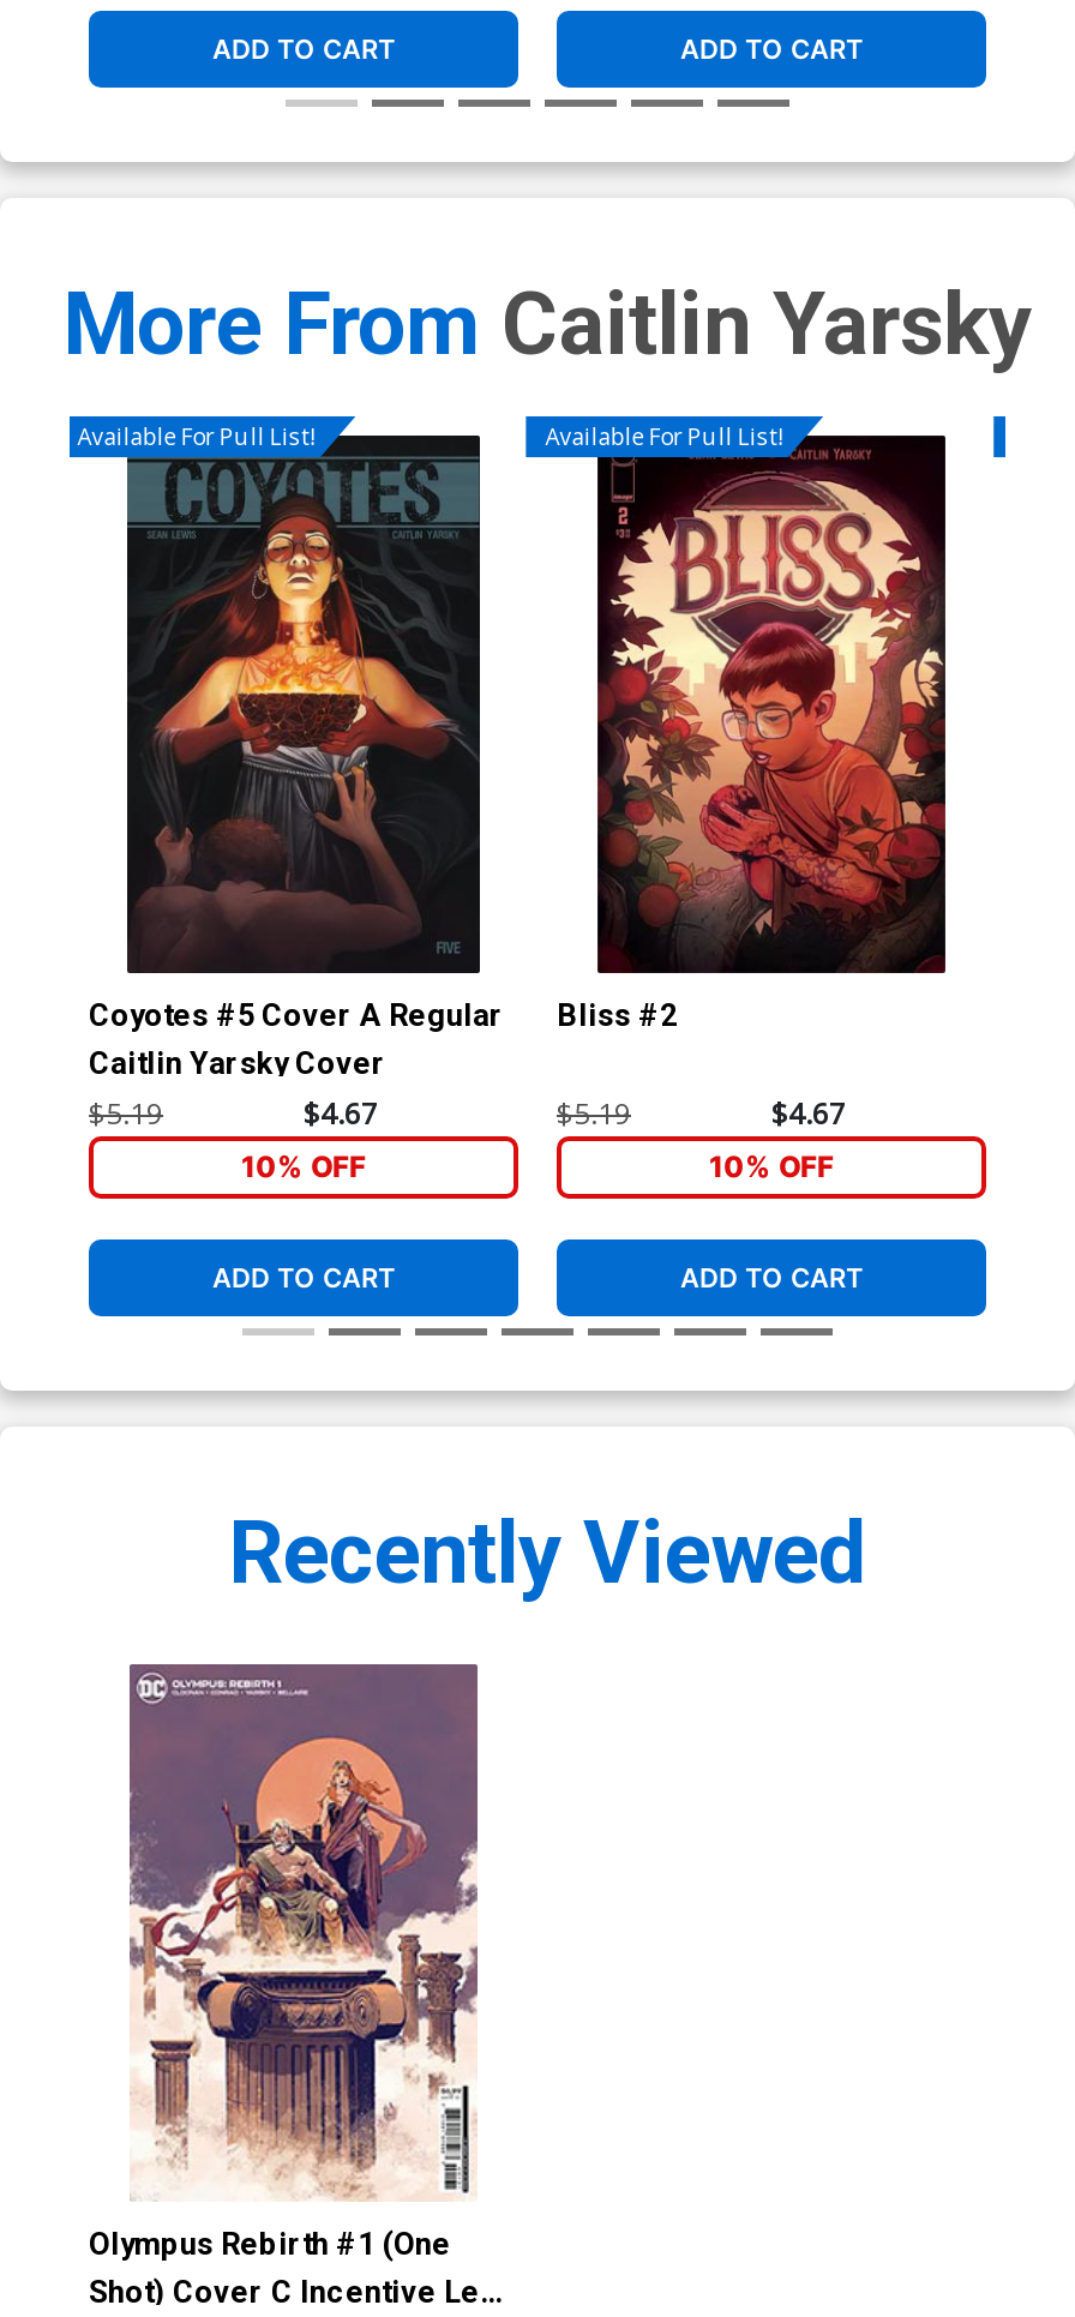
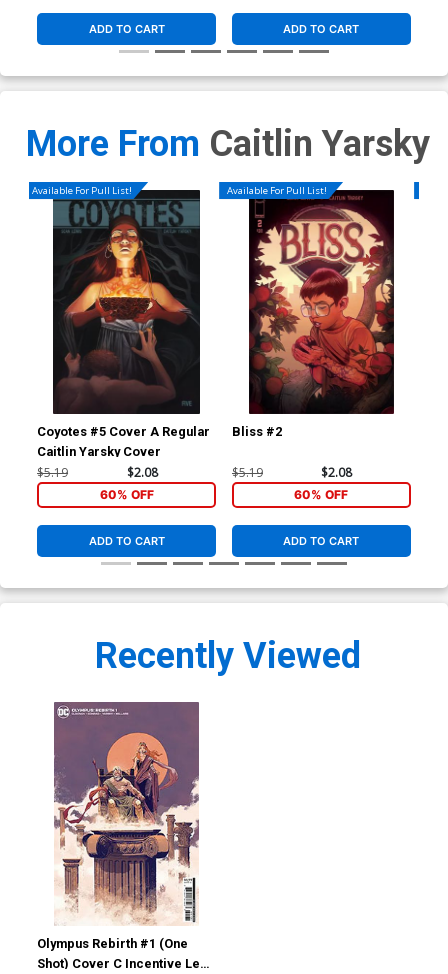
[304,1093,378,1134] $4.67 -> [126,464,157,481] $2.08
[771,1093,846,1134] $4.67 -> [321,464,352,481] $2.08
[241,1148,366,1184] 10% OFF -> [99,487,153,502] 60% OFF
[709,1148,834,1184] 10% OFF -> [294,487,348,502] 60% OFF

